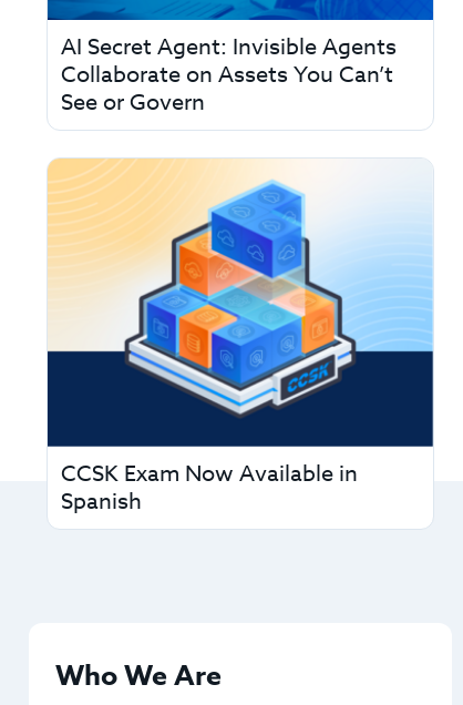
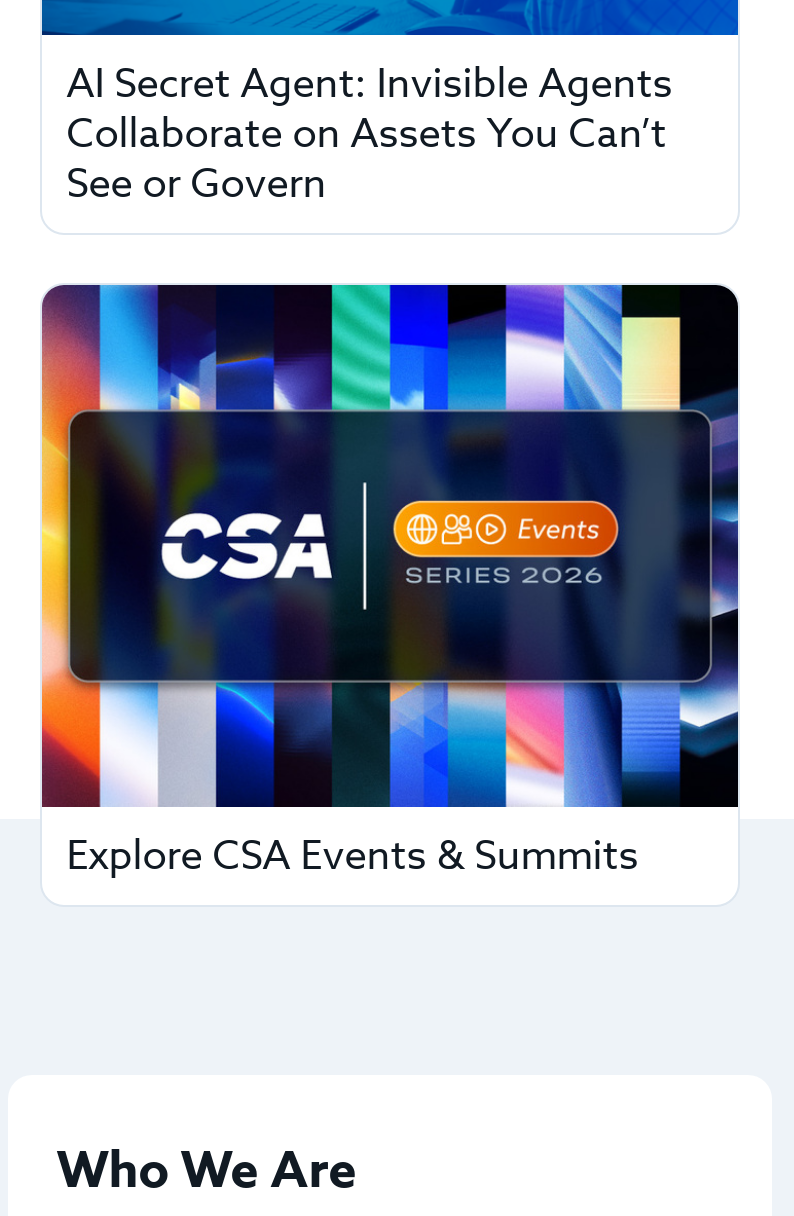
[47,157,434,518] [image] | CCSK Exam Now Available in | Spanish -> [40,282,740,885] [image] | Explore CSA Events & Summits

